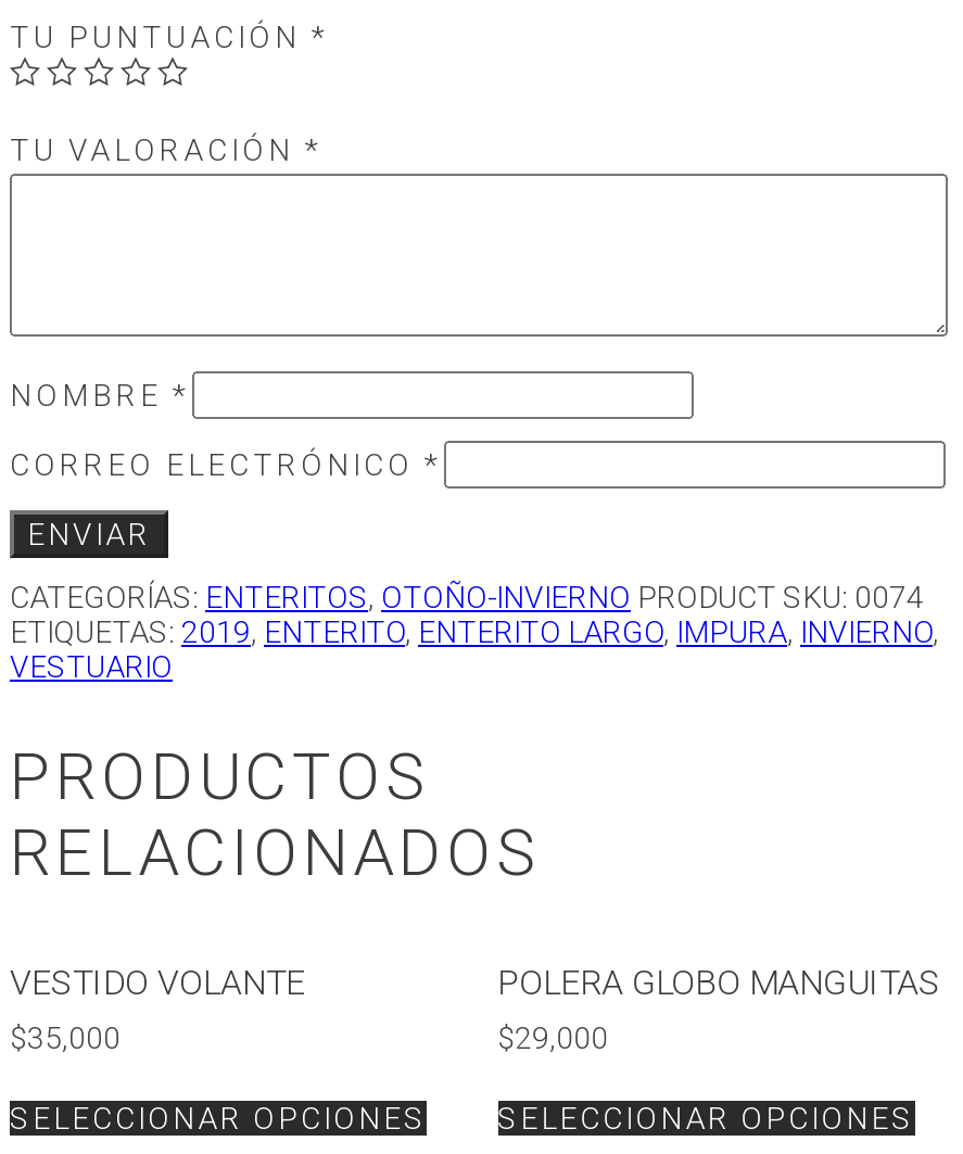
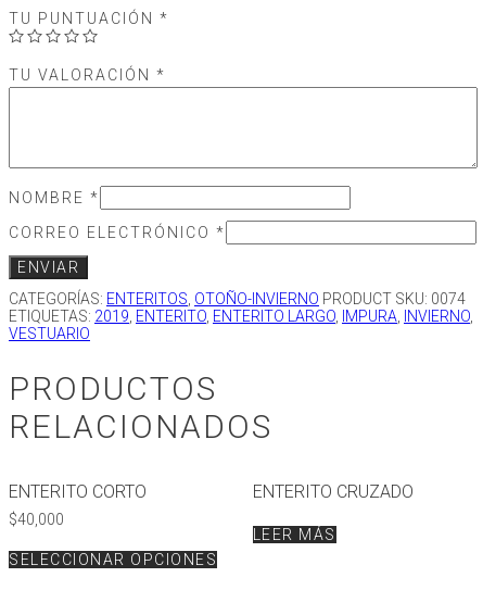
[10,962,305,1055] VESTIDO VOLANTE | $35,000 -> [9,481,147,528] ENTERITO CORTO | $40,000
[497,962,940,1055] POLERA GLOBO MANGUITAS | $29,000 -> [252,481,413,502] ENTERITO CRUZADO
[497,1101,914,1136] SELECCIONAR OPCIONES -> [252,526,336,543] LEER MÁS

